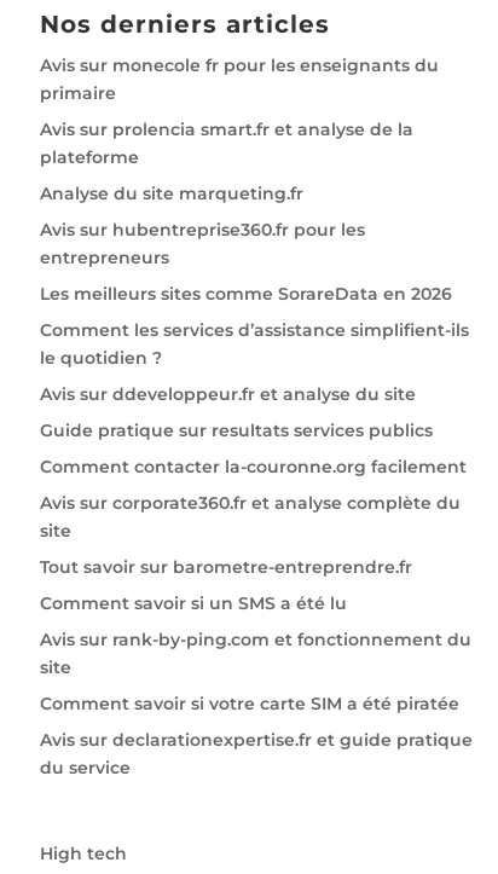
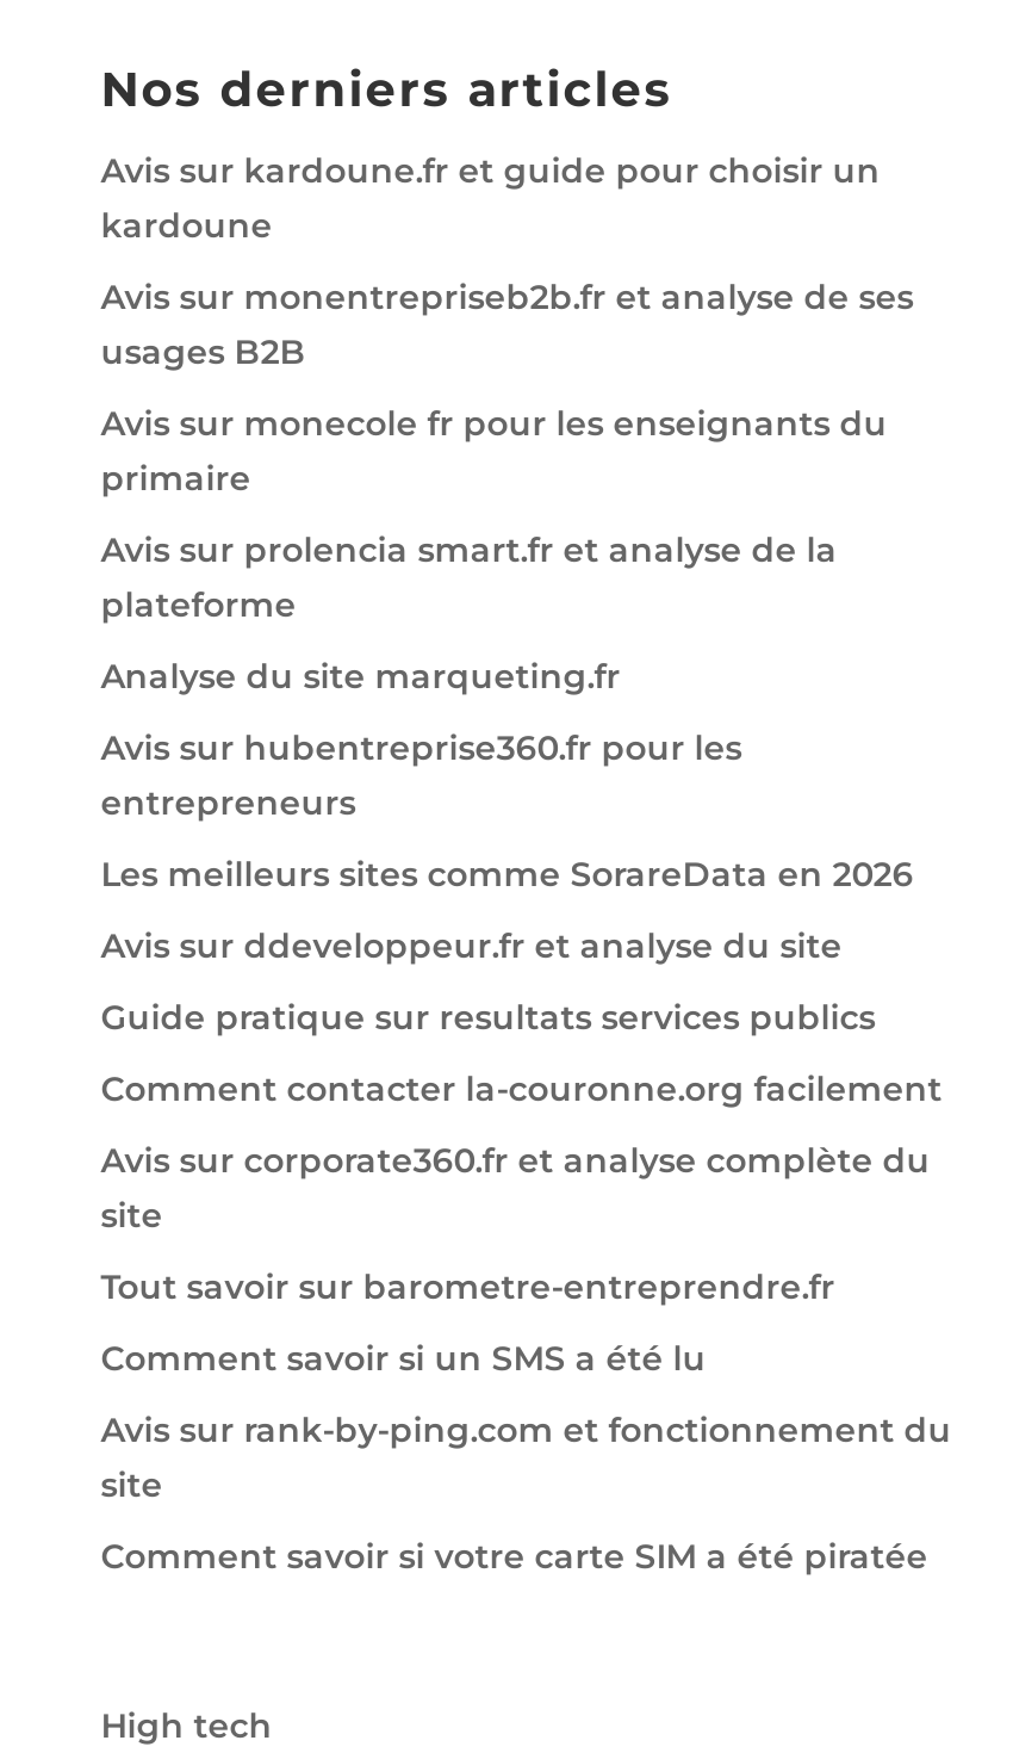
none -> [101,149,914,374] Avis sur kardoune.fr et guide pour choisir un | kardoune | Avis sur monentrepriseb2b.fr et analyse de ses | usages B2B
moved [40,55,452,305] -> [101,402,914,896]: Avis sur monecole fr pour les enseignants du | primaire | Avis sur prolencia smart.fr et analyse de la | plateforme | Analyse du site marqueting.fr | Avis sur hubentreprise360.fr pour les | entrepreneurs | Les meilleurs sites comme SorareData en 2026
[40,319,469,369] Comment les services d’assistance simplifient-ils | le quotidien ? -> none
moved [40,383,471,715] -> [101,924,952,1578]: Avis sur ddeveloppeur.fr et analyse du site | Guide pratique sur resultats services publics | Comment contacter la-couronne.org facilement | ... | site | Comment savoir si votre carte SIM a été piratée
[40,729,472,779] Avis sur declarationexpertise.fr et guide pratique | du service -> none

